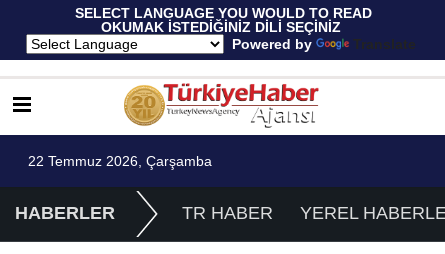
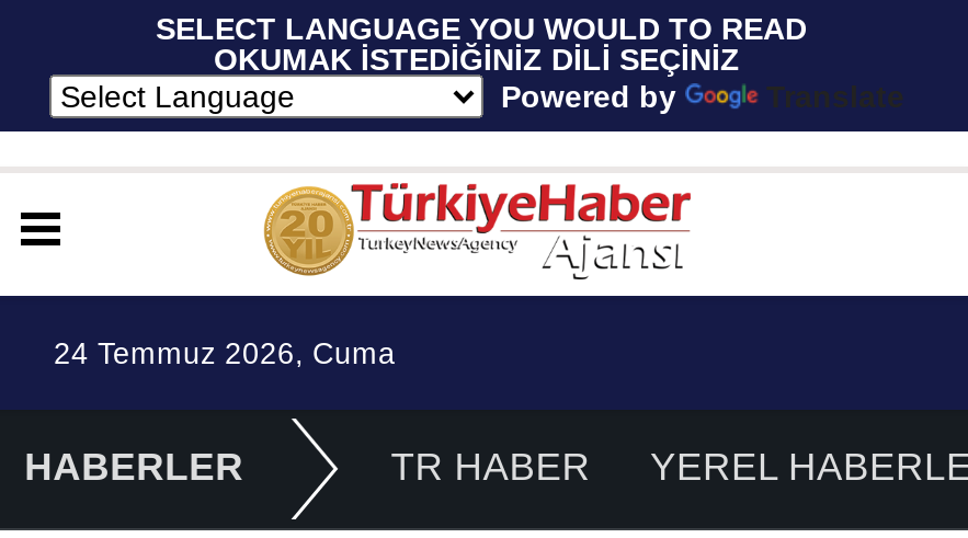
[28,154,212,169] 22 Temmuz 2026, Çarşamba -> [54,337,396,370] 24 Temmuz 2026, Cuma

